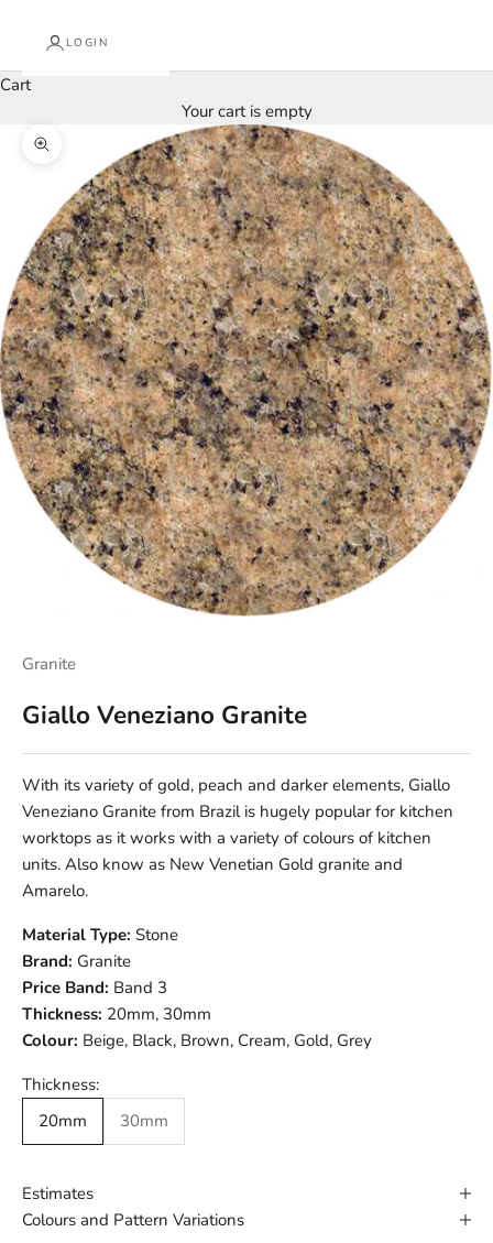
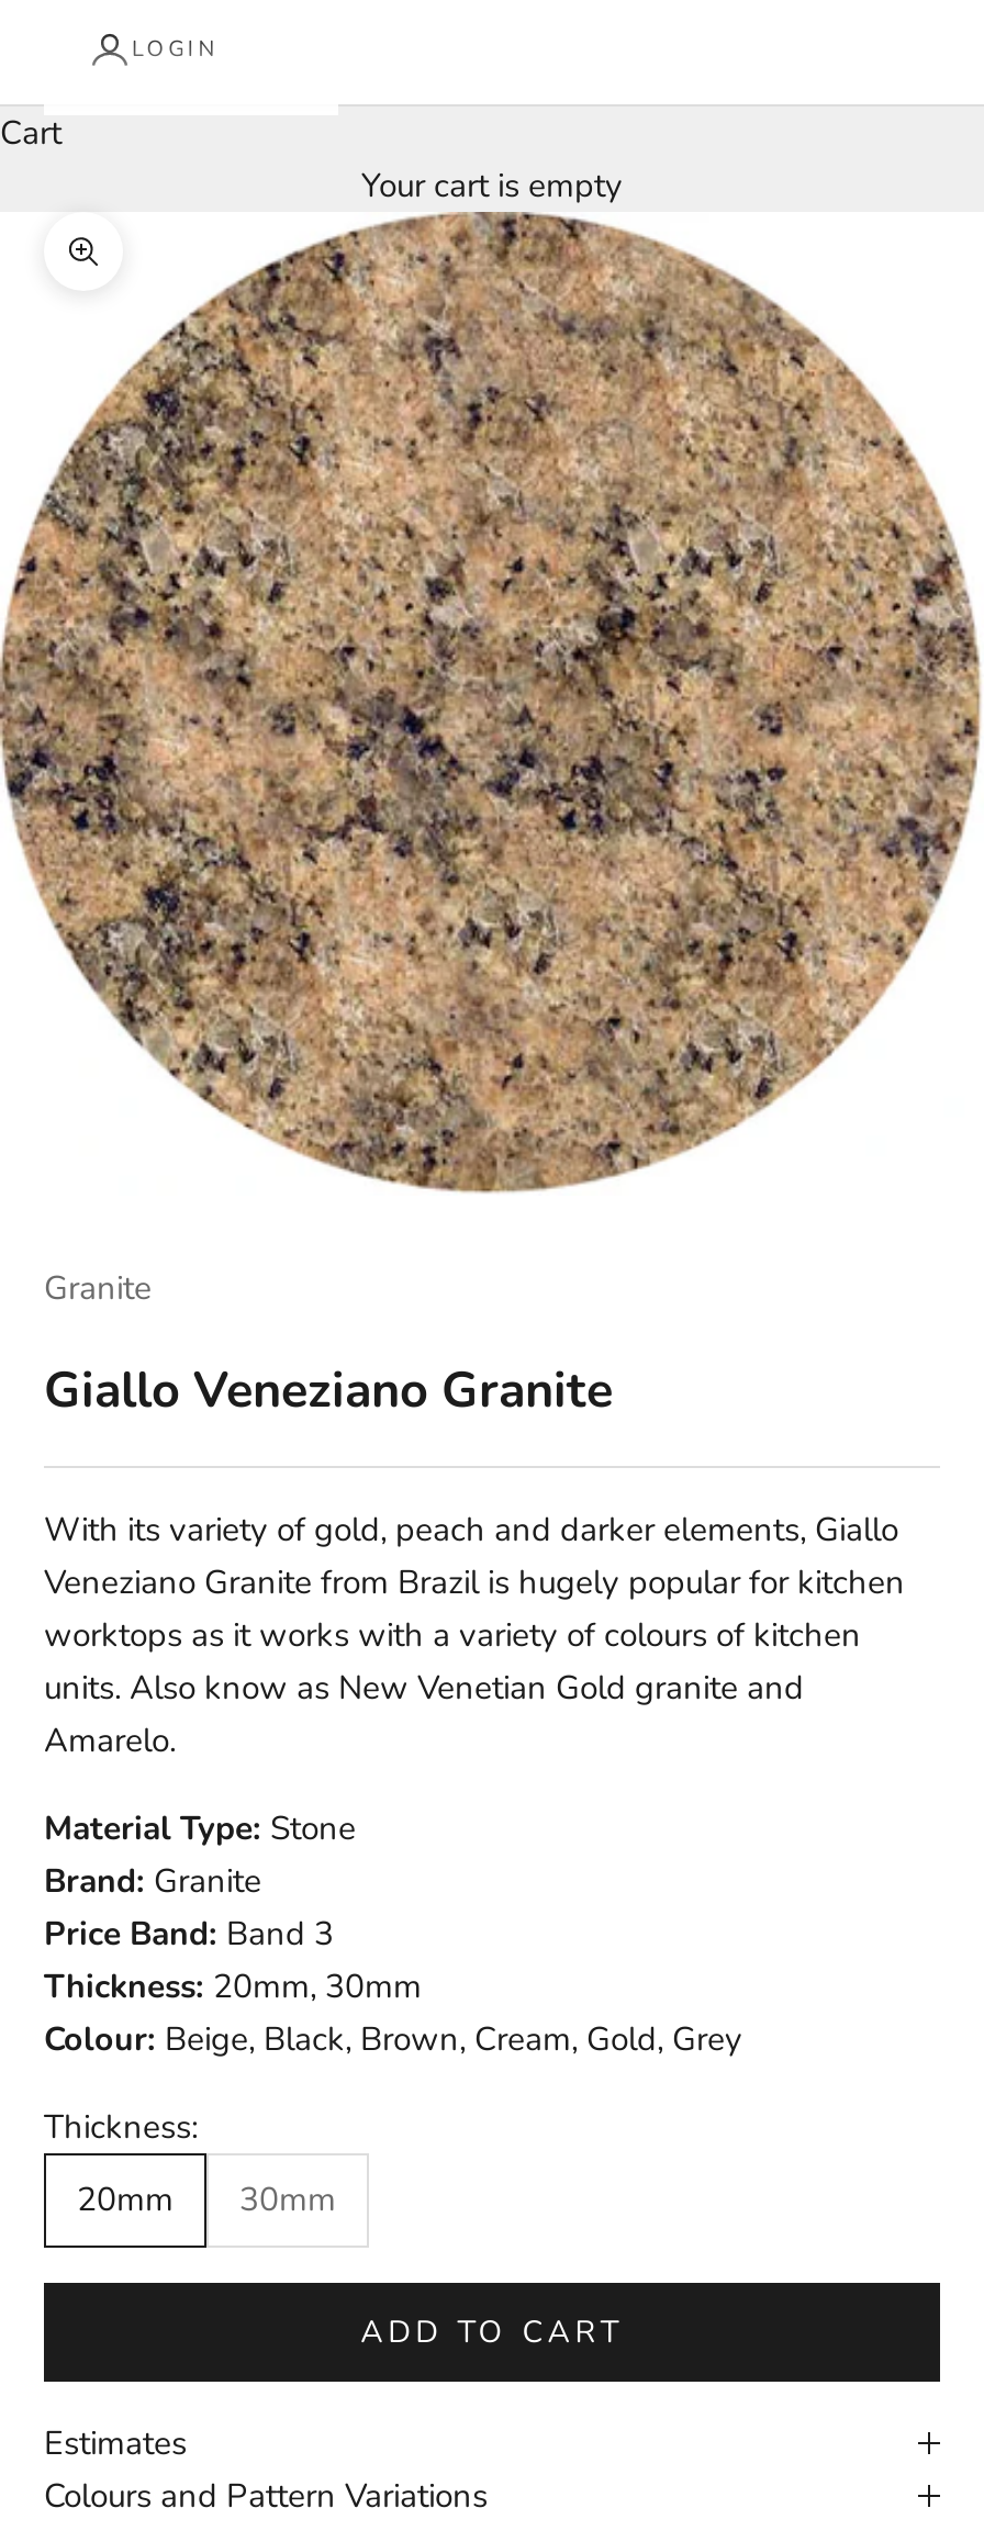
none -> [360,2311,623,2353] ADD TO CART

